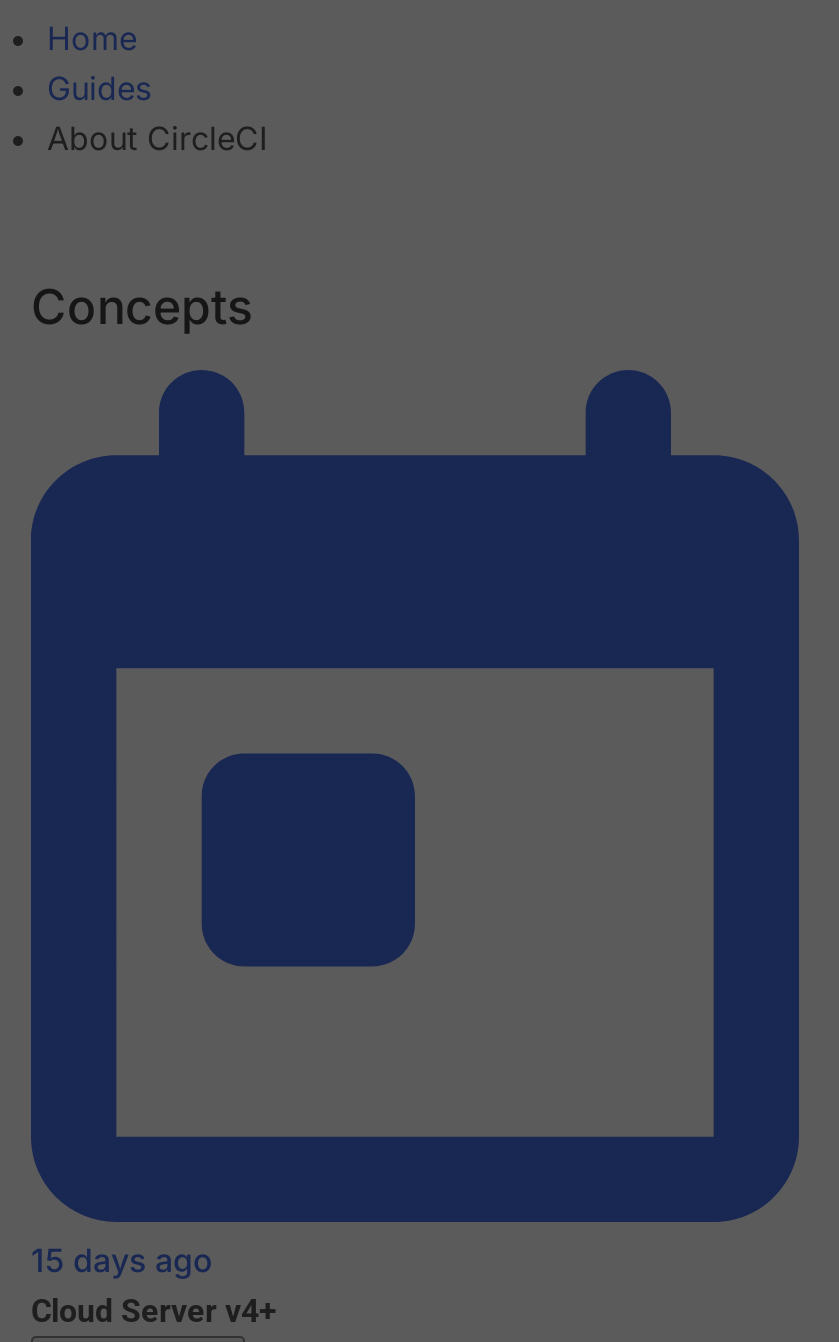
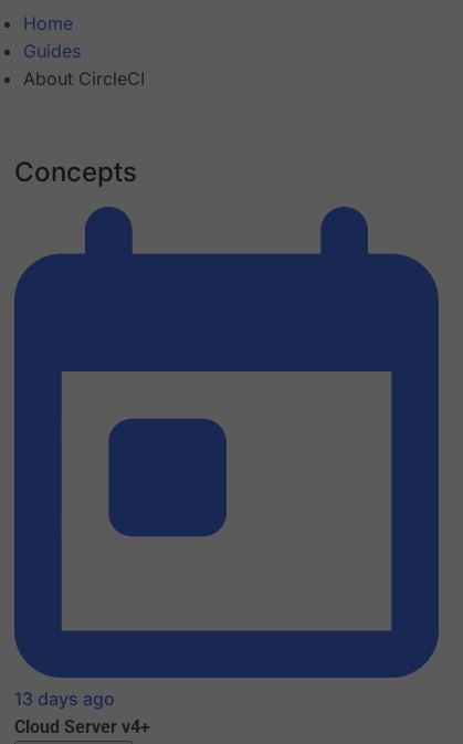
[31,1241,213,1281] 15 days ago -> [14,688,115,710] 13 days ago

